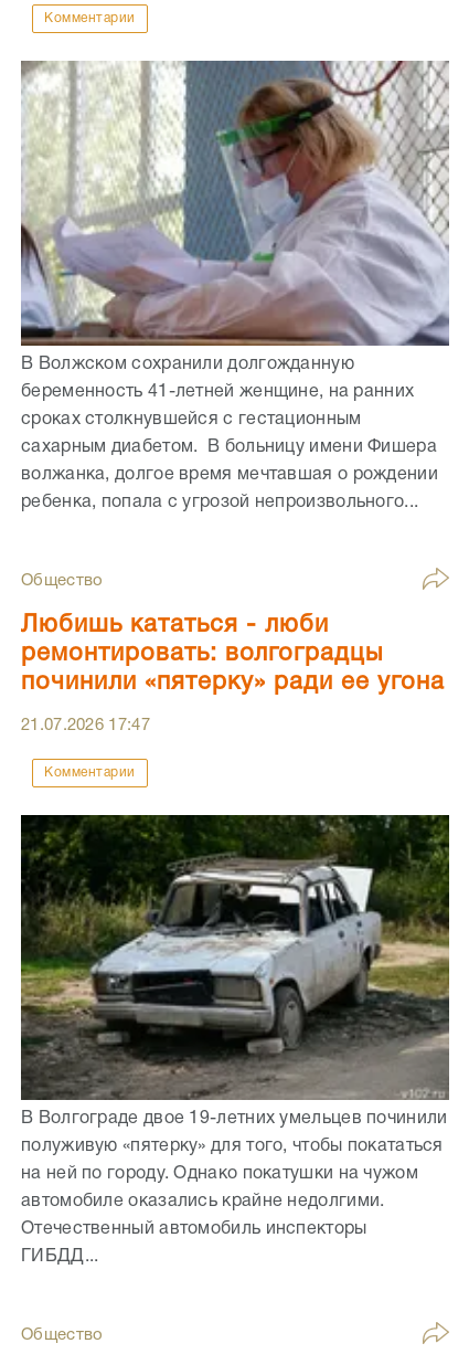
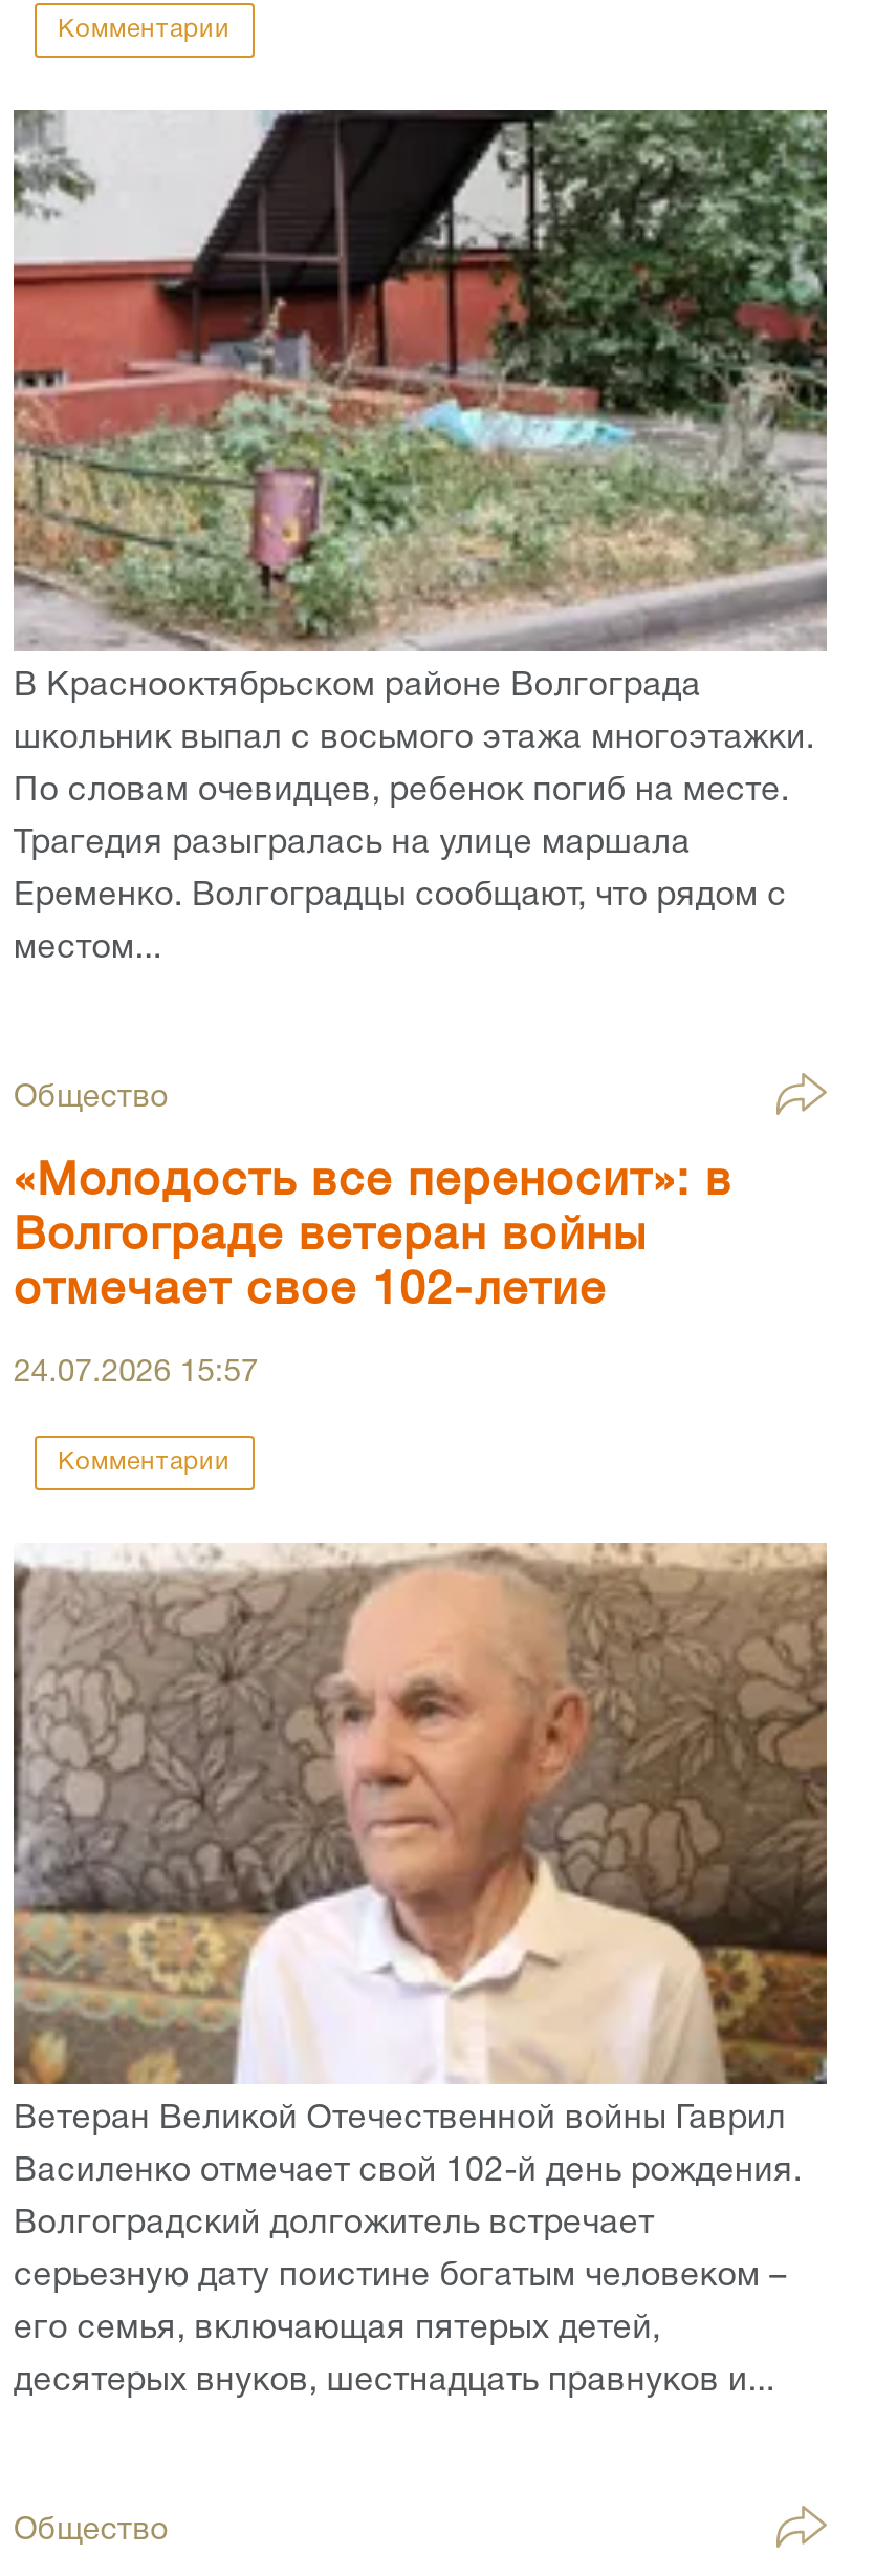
[20,60,449,372] [image] | В Волжском сохранили долгожданную -> [12,108,829,702] [image] | В Краснооктябрьском районе Волгограда
[21,384,414,400] беременность 41-летней женщине, на ранних -> [14,725,815,754] школьник выпал с восьмого этажа многоэтажки.
[21,412,361,427] сроках столкнувшейся с гестационным -> [14,777,799,807] По словам очевидцев, ребенок погиб на месте.
[21,440,437,455] сахарным диабетом. В больницу имени Фишера -> [14,830,691,859] Трагедия разыгралась на улице маршала
[21,467,438,483] волжанка, долгое время мечтавшая о рождении -> [14,882,787,911] Еременко. Волгоградцы сообщают, что рядом с
[21,495,418,510] ребенка, попала с угрозой непроизвольного... -> [14,935,162,964] местом...
[21,614,445,694] Любишь кататься - люби | ремонтировать: волгоградцы | починили «пятерку» ради ее угона -> [14,1161,732,1312] «Молодость все переносит»: в | Волгограде ветеран войны | отмечает свое 102-летие
[21,718,150,733] 21.07.2026 17:47 -> [14,1358,258,1388] 24.07.2026 15:57
[20,814,450,1126] [image] | В Волгограде двое 19-летних умельцев починили -> [12,1541,829,2134] [image] | Ветеран Великой Отечественной войны Гаврил
[21,1139,443,1154] полуживую «пятерку» для того, чтобы покататься -> [14,2158,802,2187] Василенко отмечает свой 102-й день рождения.
[21,1166,418,1182] на ней по городу. Однако покатушки на чужом -> [14,2210,654,2239] Волгоградский долгожитель встречает
[21,1194,384,1209] автомобиле оказались крайне недолгими. -> [14,2262,787,2292] серьезную дату поистине богатым человеком –
[21,1221,367,1237] Отечественный автомобиль инспекторы -> [14,2315,661,2344] его семья, включающая пятерых детей,
[21,1249,99,1265] ГИБДД... -> [14,2367,775,2397] десятерых внуков, шестнадцать правнуков и...

